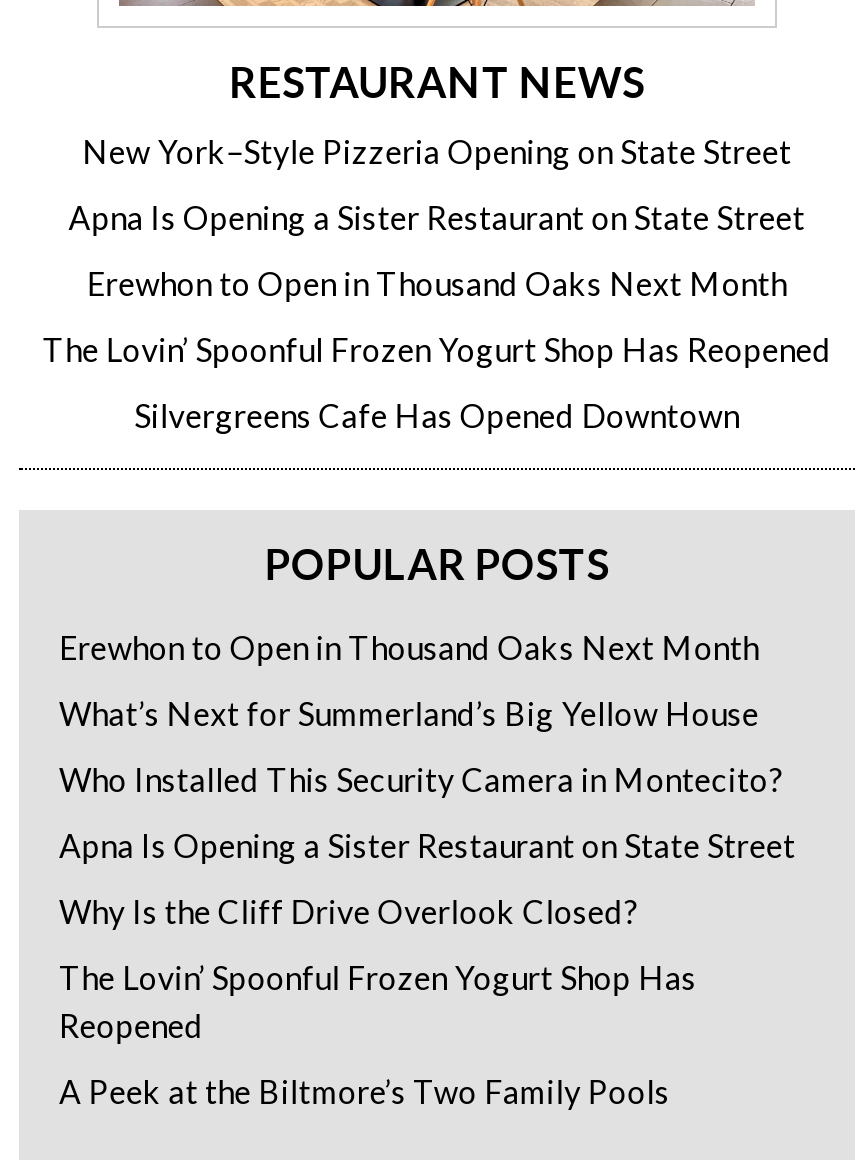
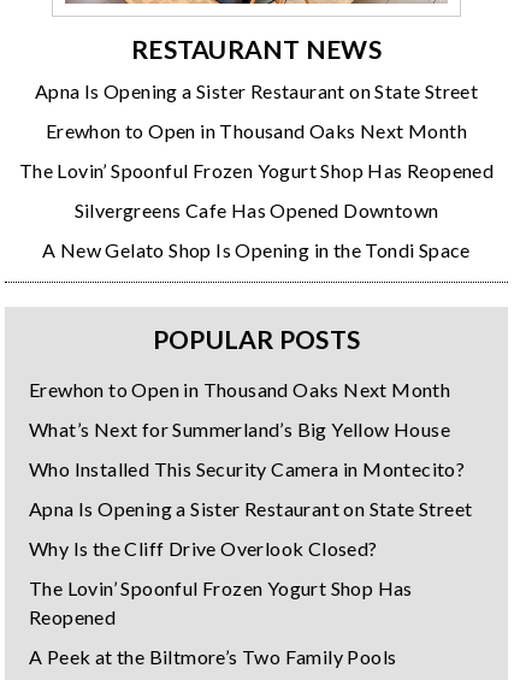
[82,132,792,170] New York–Style Pizzeria Opening on State Street -> none
moved [43,198,831,434] -> [19,80,494,222]: Apna Is Opening a Sister Restaurant on State Street | Erewhon to Open in Thousand Oaks Next Month | The Lovin’ Spoonful Frozen Yogurt Shop Has Reopened | Silvergreens Cafe Has Opened Downtown
none -> [42,238,471,261] A New Gelato Shop Is Opening in the Tondi Space

